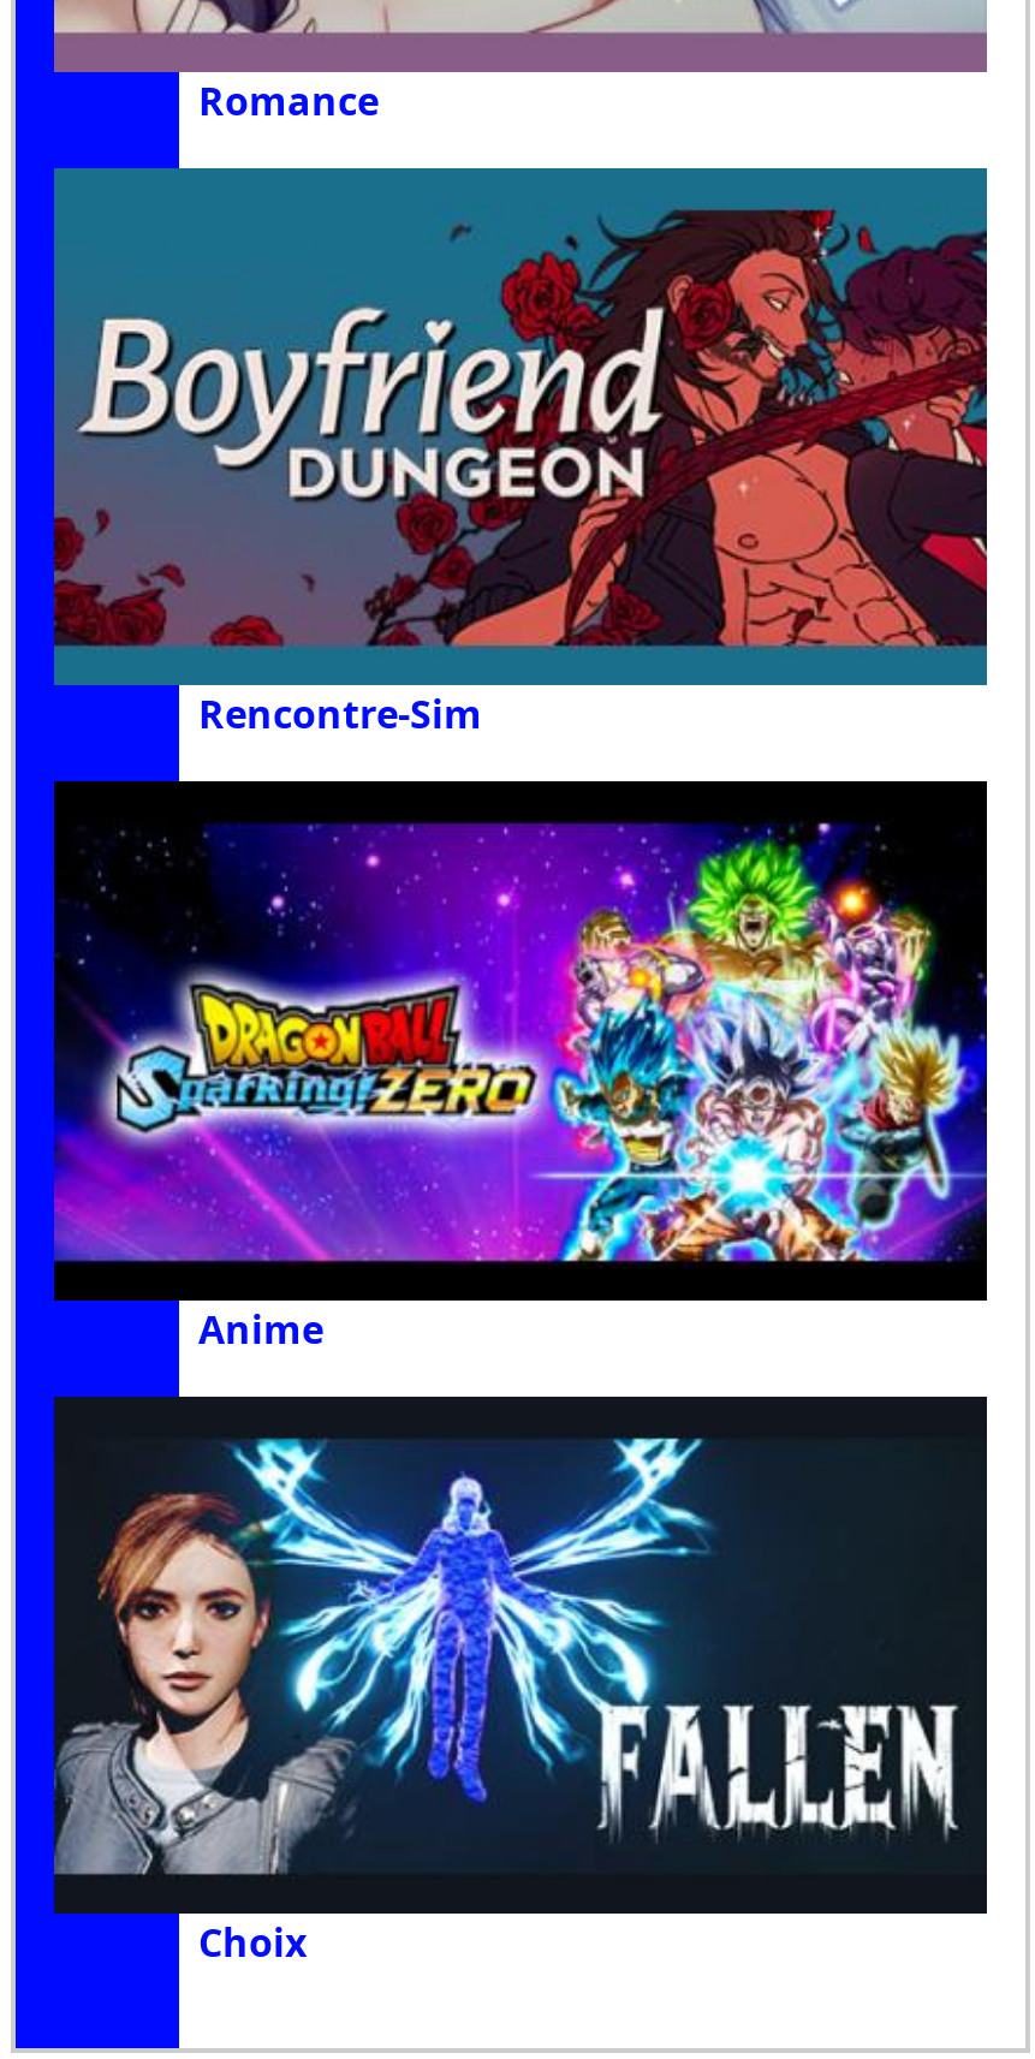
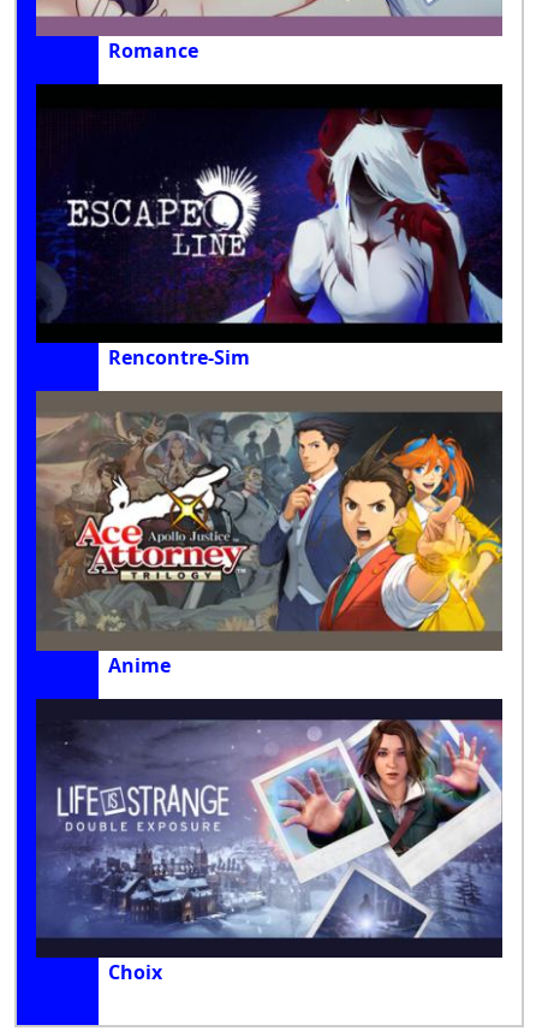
[52,166,989,688] [image] -> [35,83,504,344] [image]
[52,779,989,1303] [image] -> [35,390,504,652] [image]
[54,1438,989,1875] [image] -> [36,718,504,940] [image]

